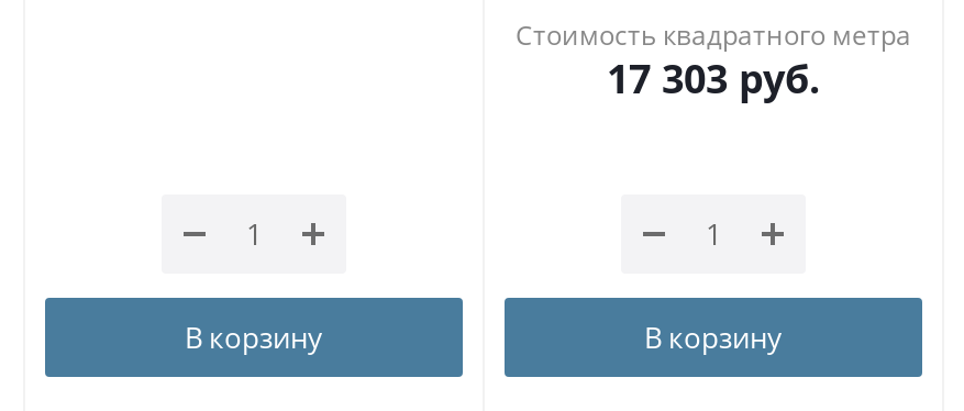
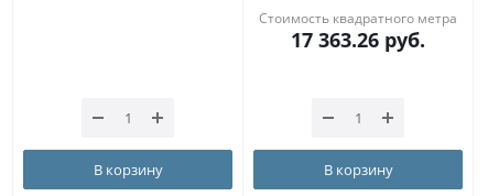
[607,52,820,104] 17 303 руб. -> [291,26,425,53] 17 363.26 руб.

